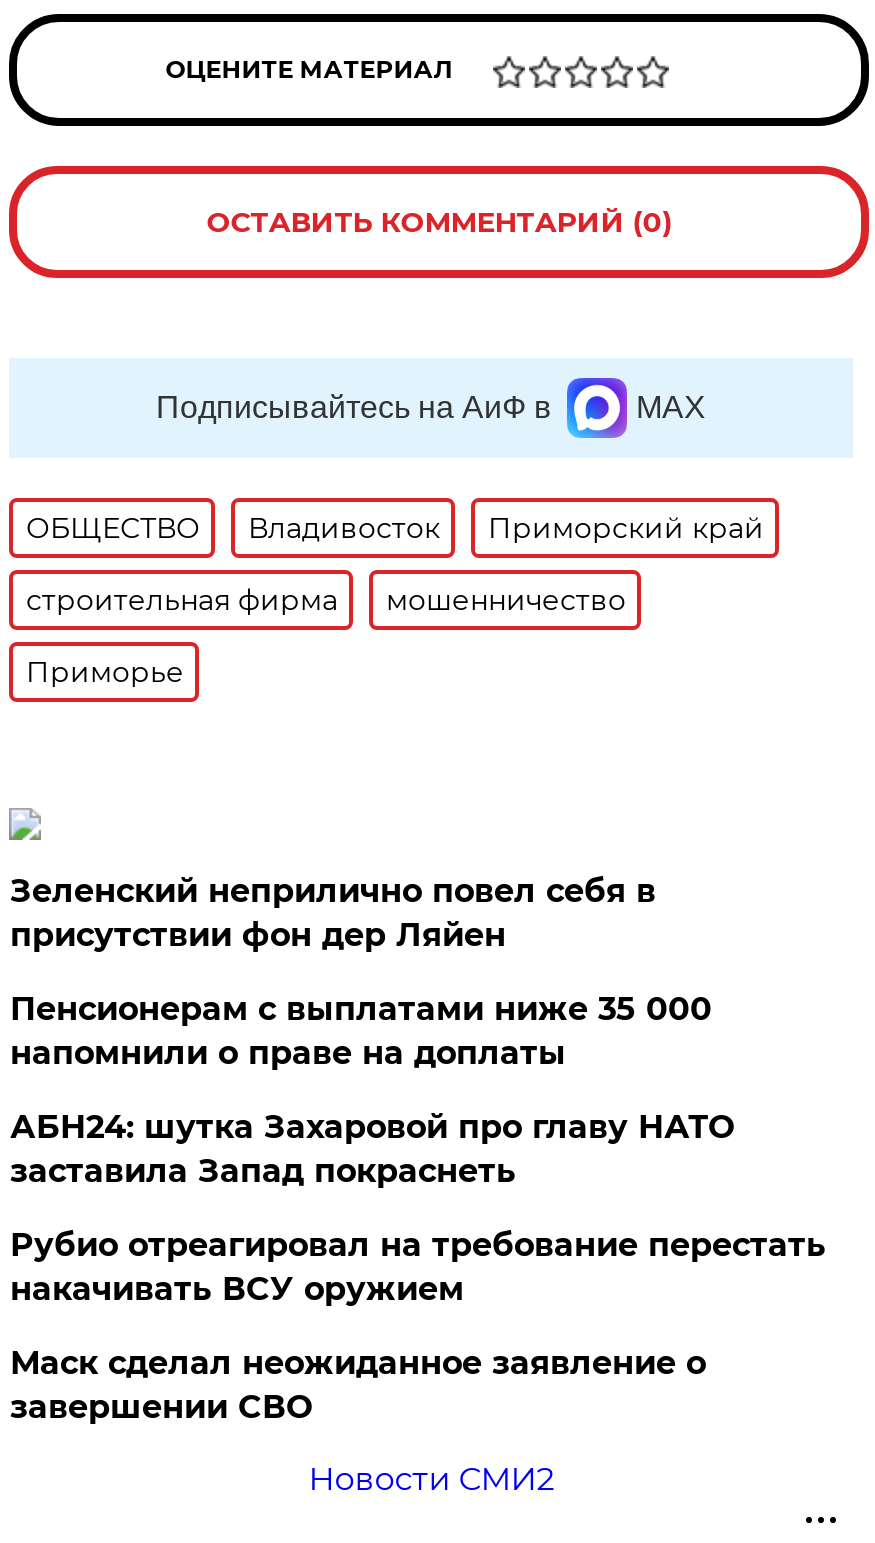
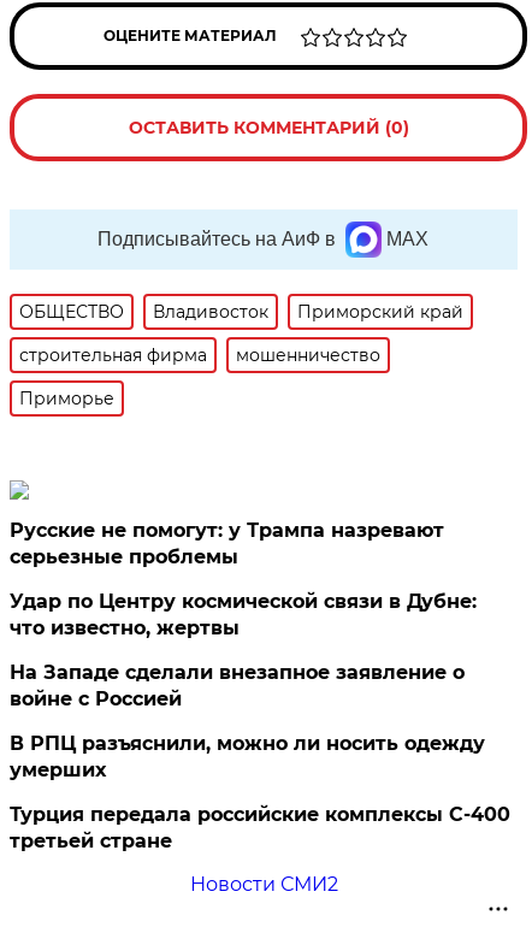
[10,872,656,954] Зеленский неприлично повел cебя в | присутствии фон дер Ляйен -> [10,519,445,568] Русские не помогут: у Трампа назревают | серьезные проблемы
[10,990,712,1072] Пенсионерам с выплатами ниже 35 000 | напомнили о праве на доплаты -> [10,590,477,639] Удар по Центру космической связи в Дубне: | что известно, жертвы
[10,1108,734,1190] АБН24: шутка Захаровой про главу НАТО | заставила Запад покраснеть -> [10,661,465,710] На Западе сделали внезапное заявление о | войне с Россией
[10,1226,826,1308] Рубио отреагировал на требование перестать | накачивать ВСУ оружием -> [10,732,486,781] В РПЦ разъяснили, можно ли носить одежду | умерших
[10,1344,706,1426] Маск сделал неожиданное заявление о | завершении СВО -> [10,803,511,852] Турция передала российские комплексы С-400 | третьей стране

